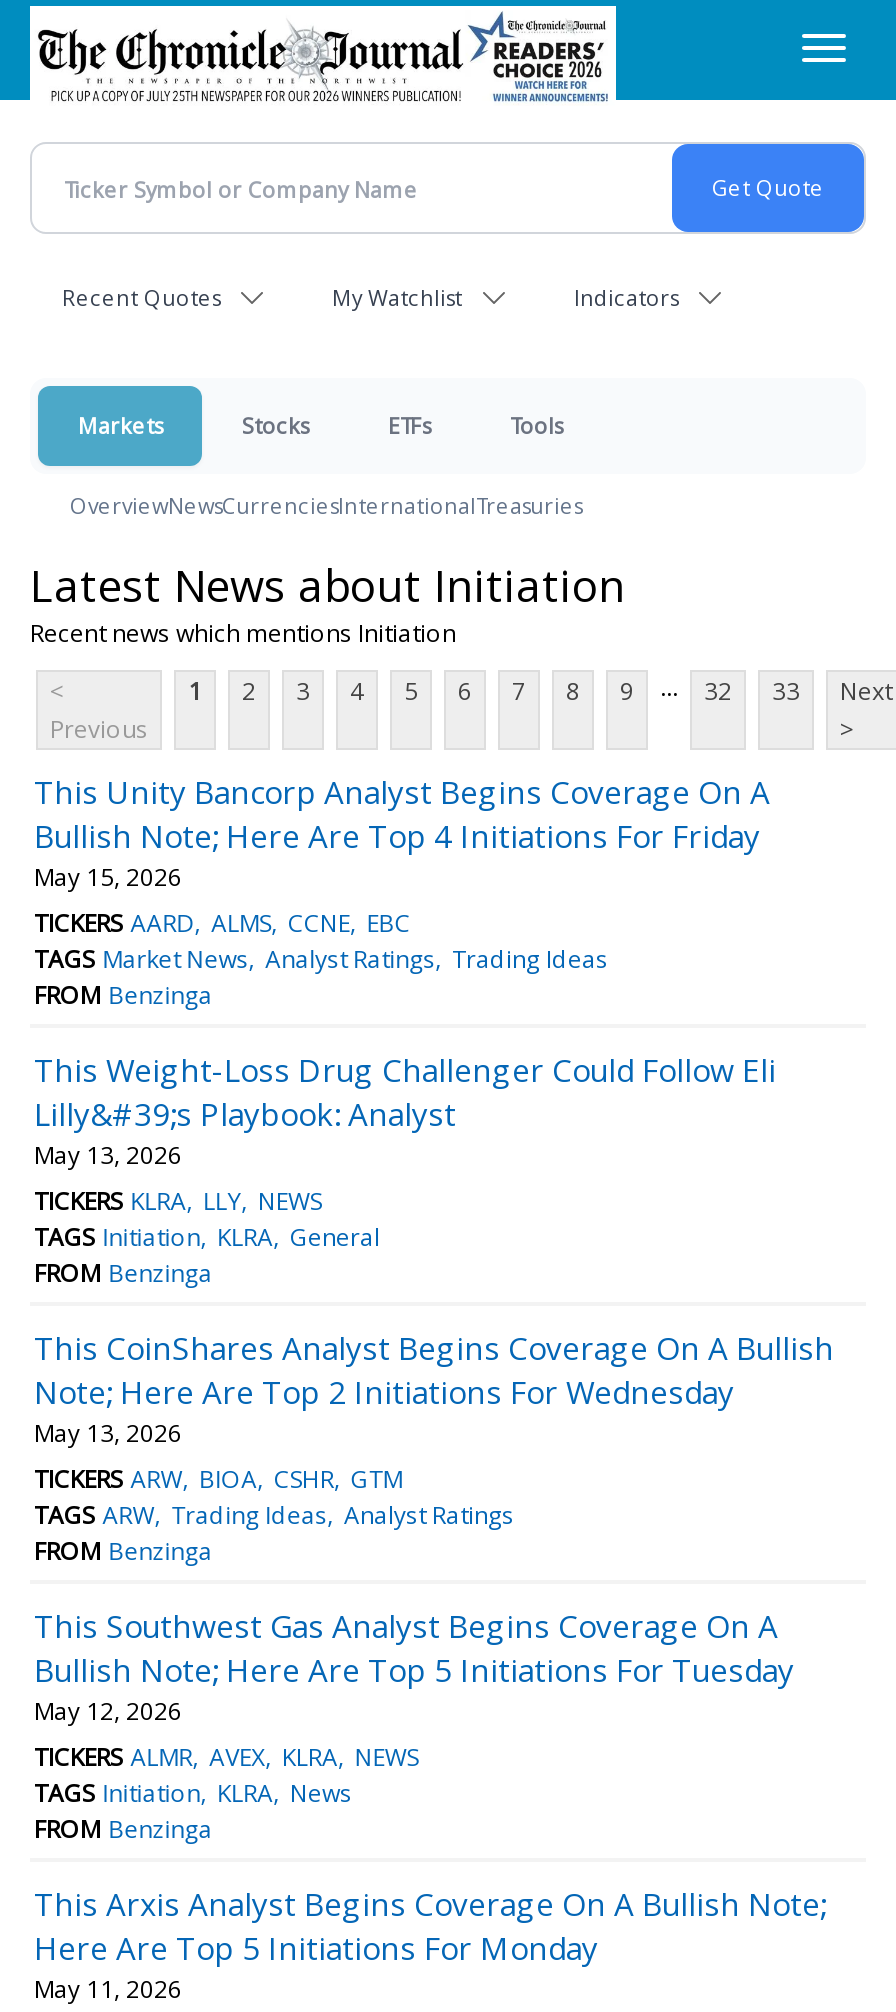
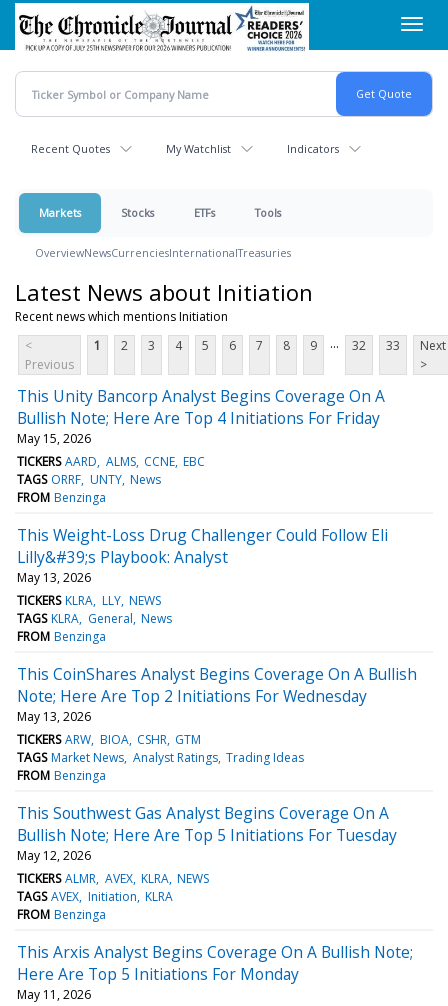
moved [34,942,608,976] -> [17,749,304,766]: TAGS Market News Analyst Ratings Trading Ideas
none -> [17,471,161,488] TAGS ORRF UNTY News
[34,1220,380,1254] TAGS Initiation KLRA General -> [17,610,172,627] TAGS KLRA General News
[34,1498,514,1532] TAGS ARW Trading Ideas Analyst Ratings -> none
[34,1776,352,1810] TAGS Initiation KLRA News -> [17,888,173,905] TAGS AVEX Initiation KLRA

